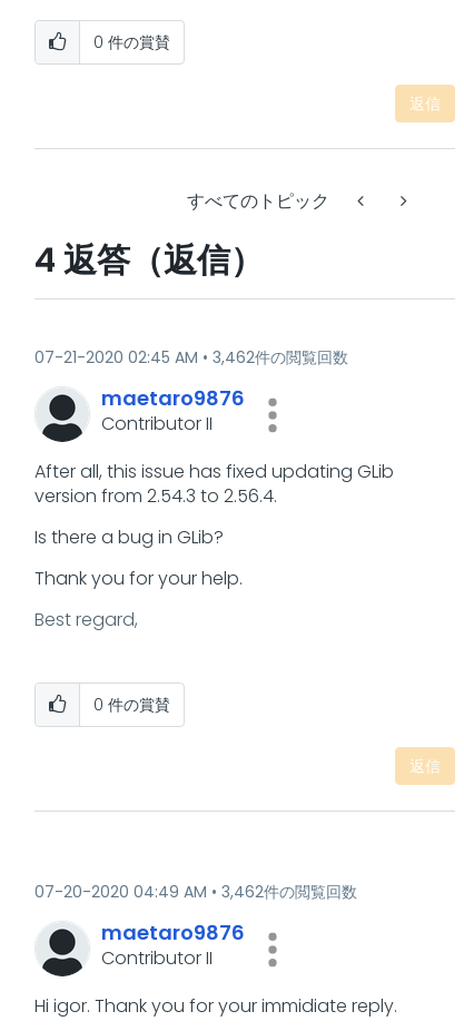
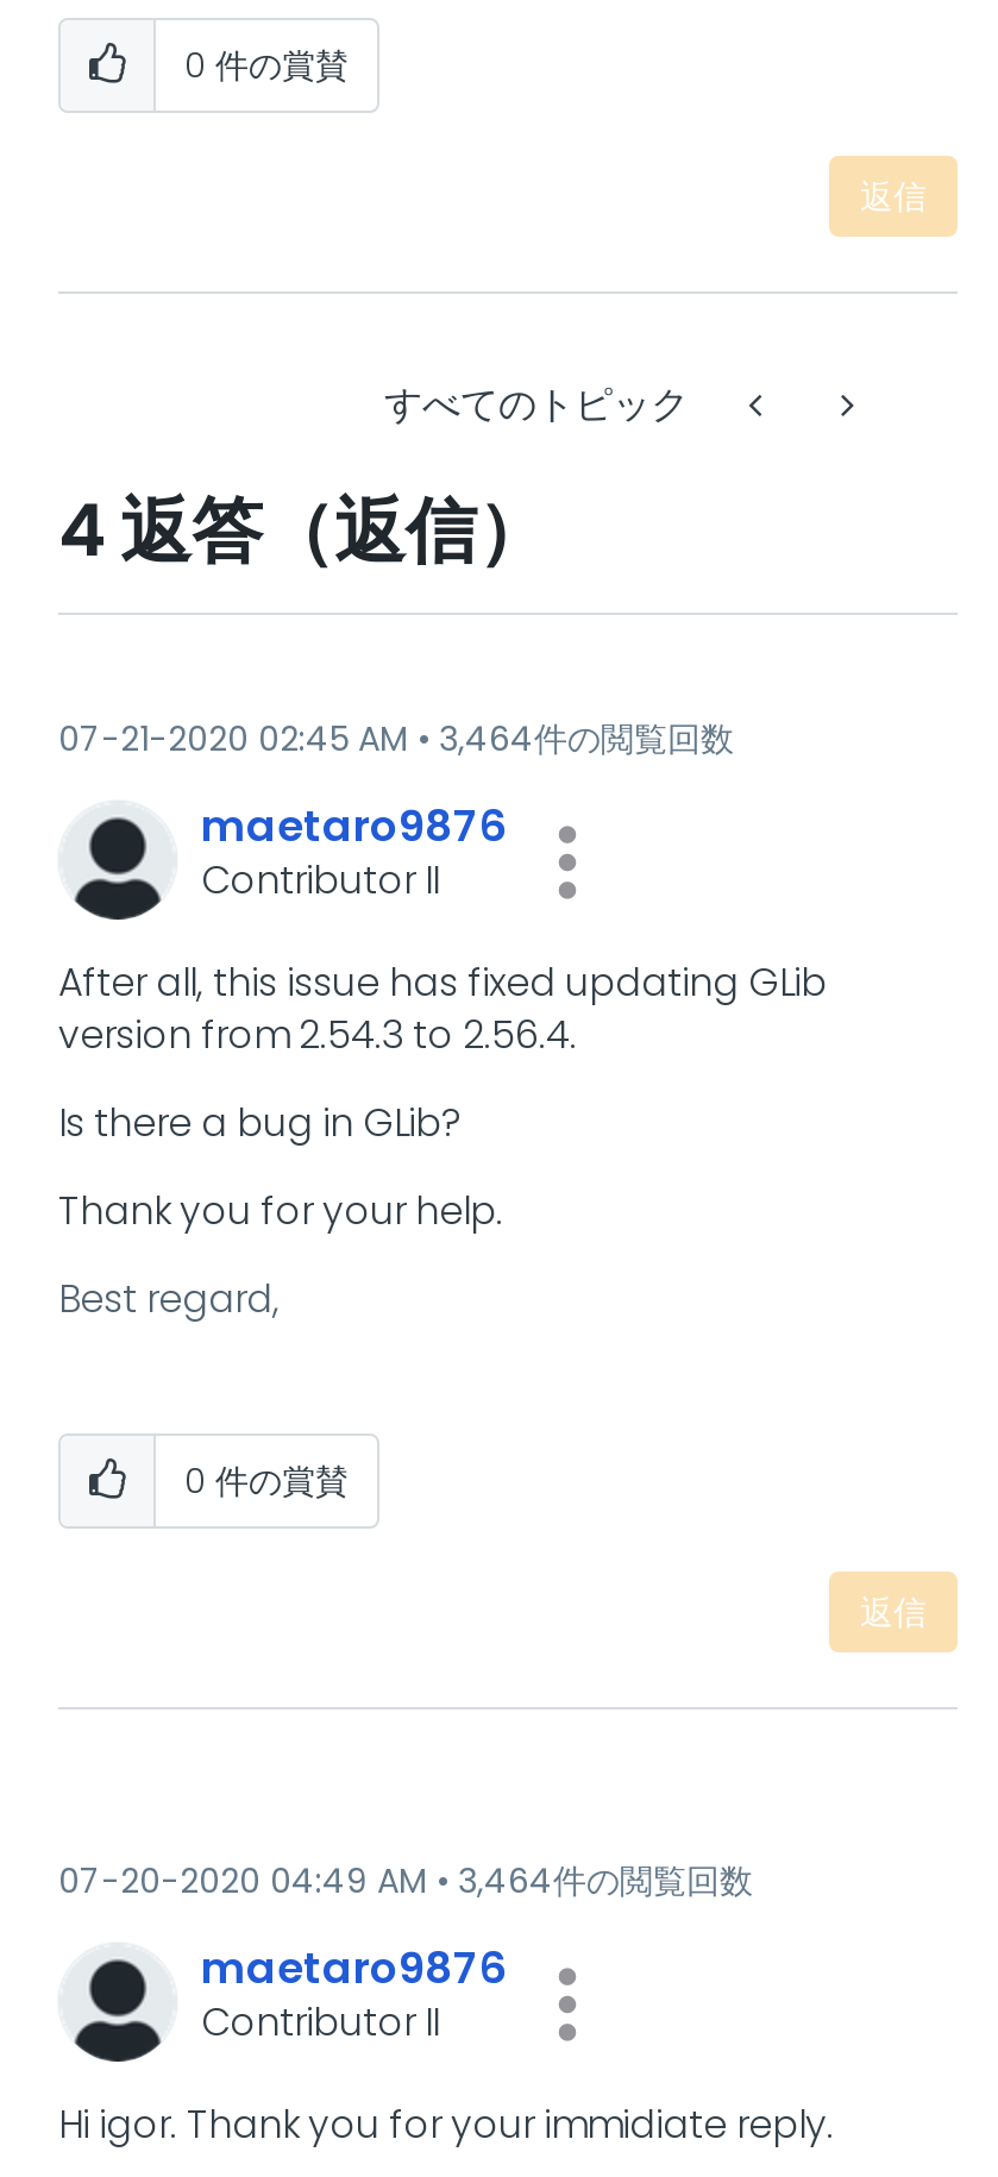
[213,346,348,369] 3,462件の閲覧回数 -> [439,715,734,763] 3,464件の閲覧回数
[221,881,357,903] 3,462件の閲覧回数 -> [458,1857,753,1905] 3,464件の閲覧回数

